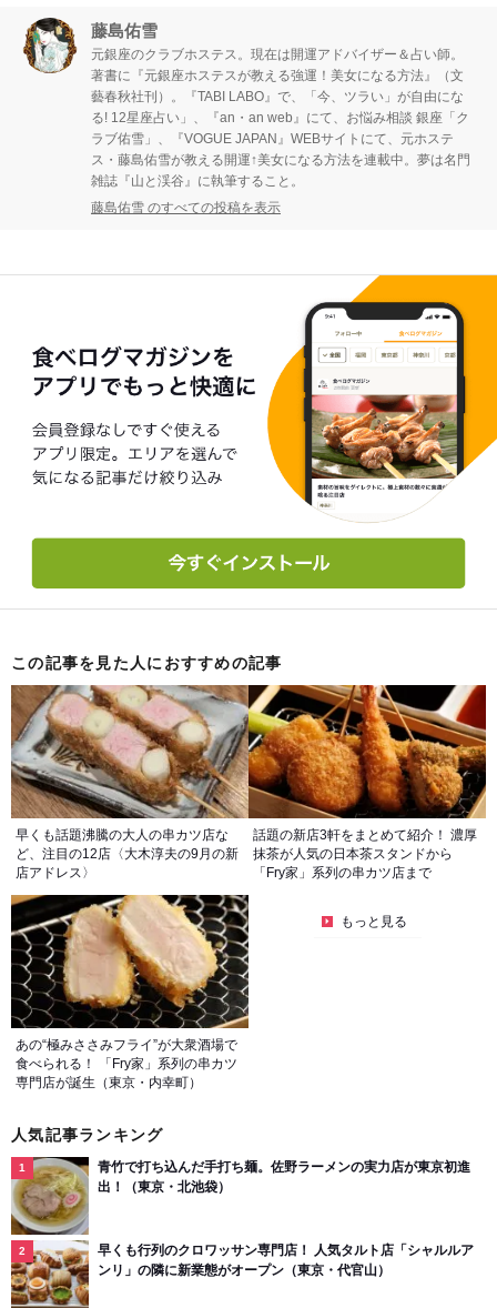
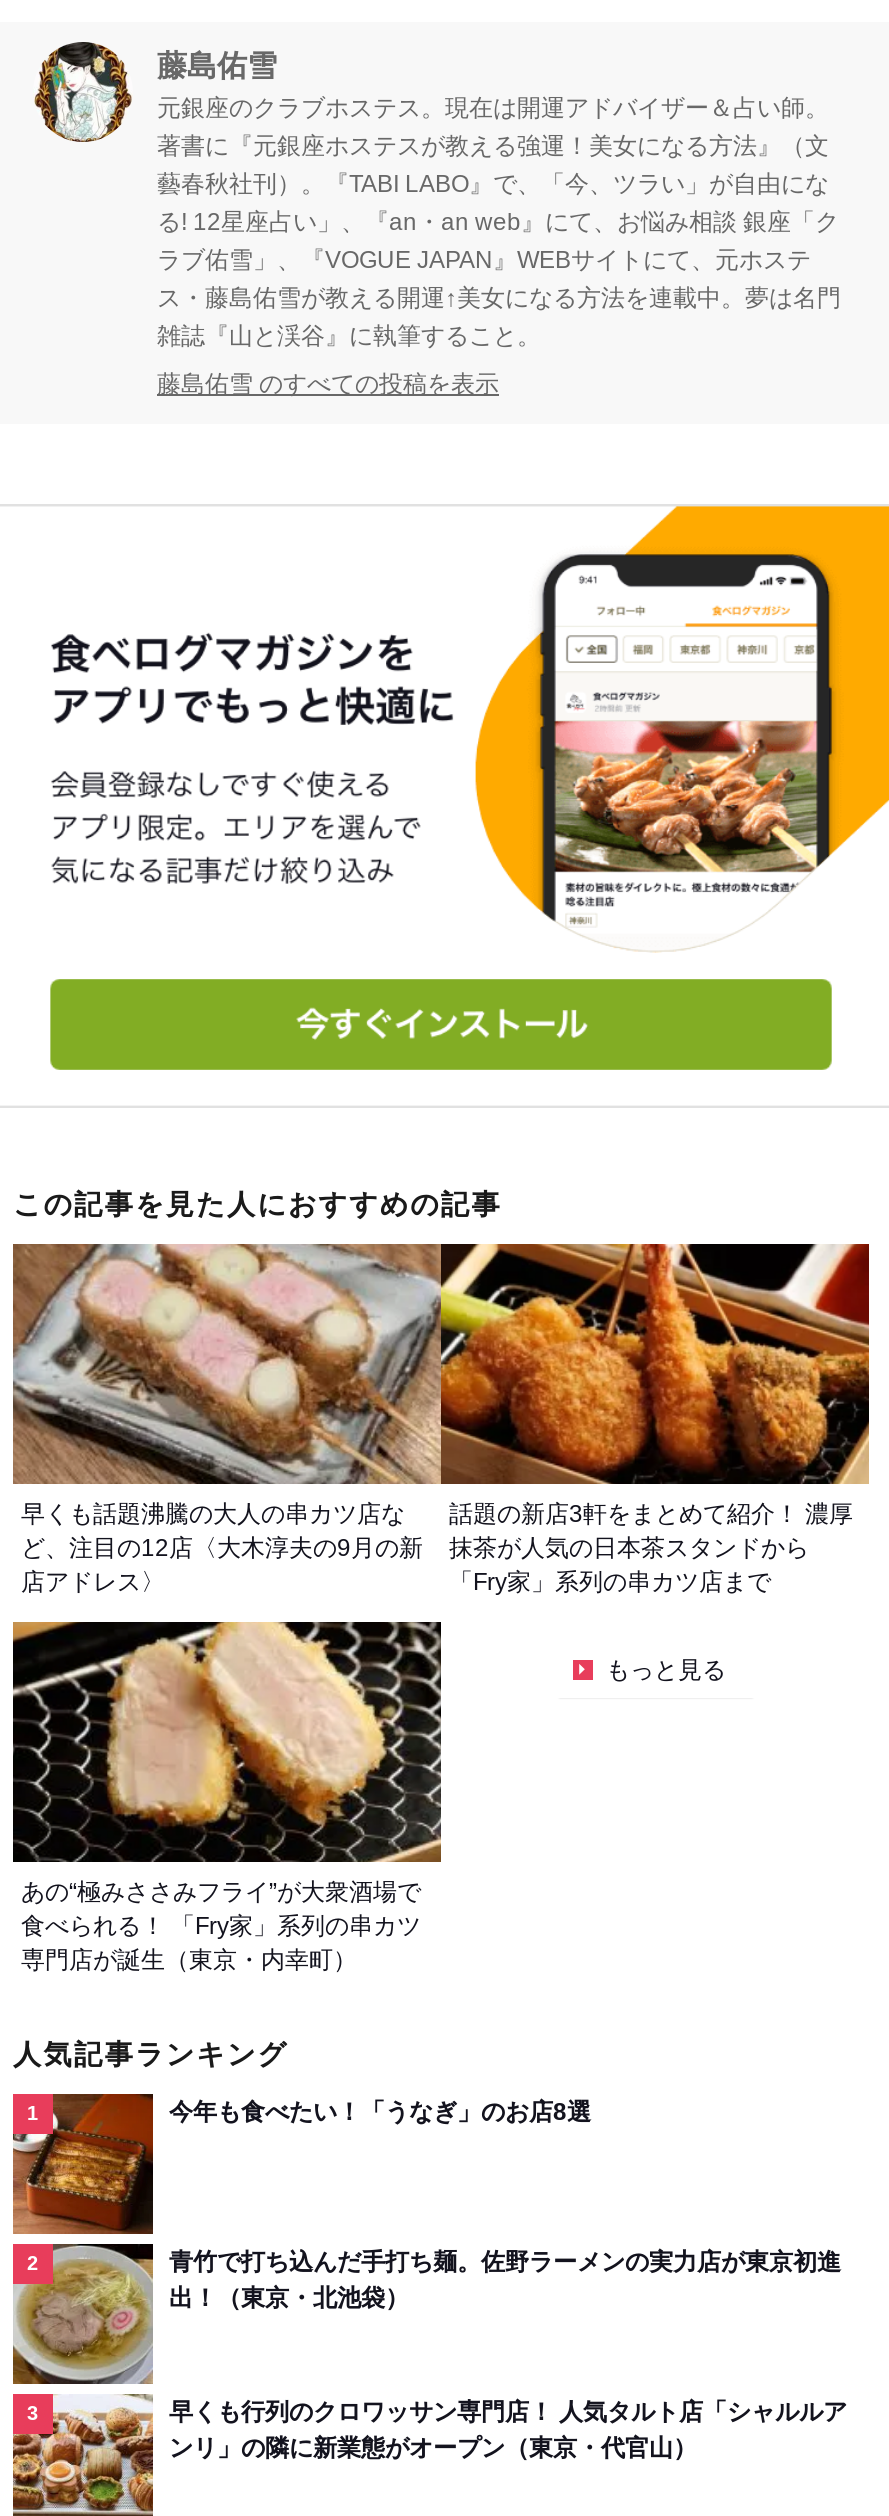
none -> [13,2092,591,2236] [image] | 今年も食べたい！「うなぎ」のお店8選

